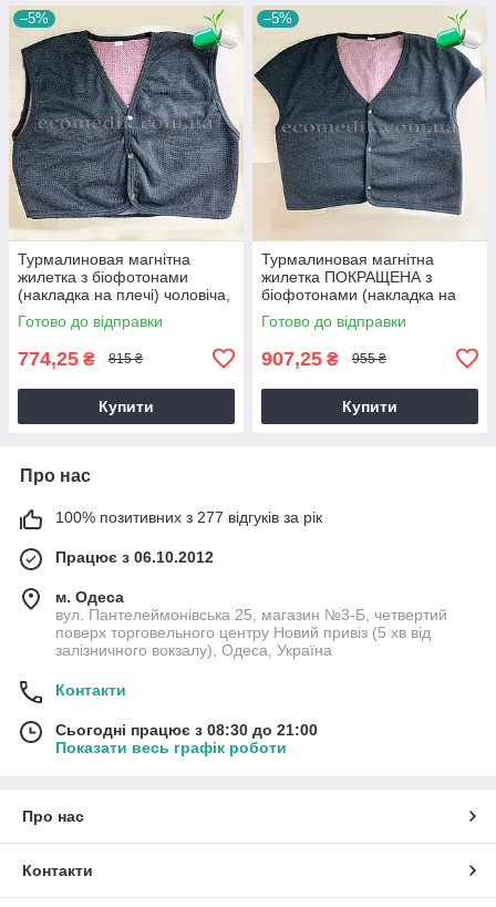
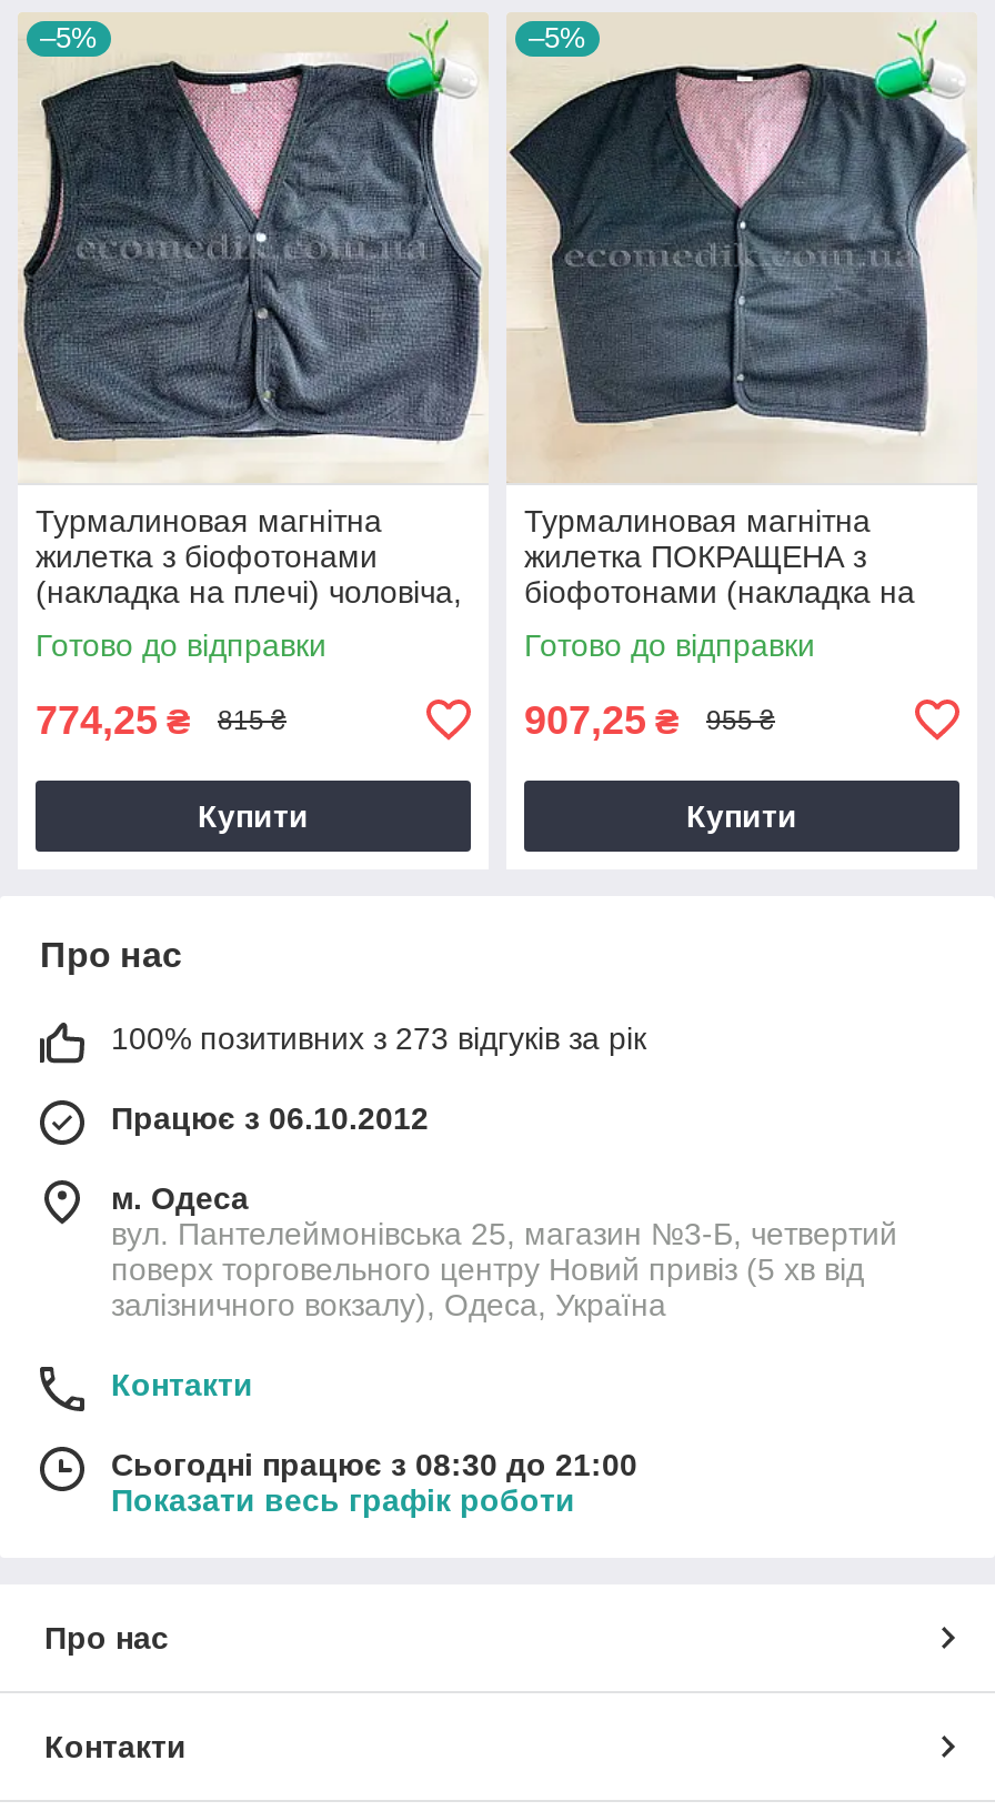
[55,508,322,526] 100% позитивних з 277 відгуків за рік -> [111,1020,646,1056] 100% позитивних з 273 відгуків за рік

